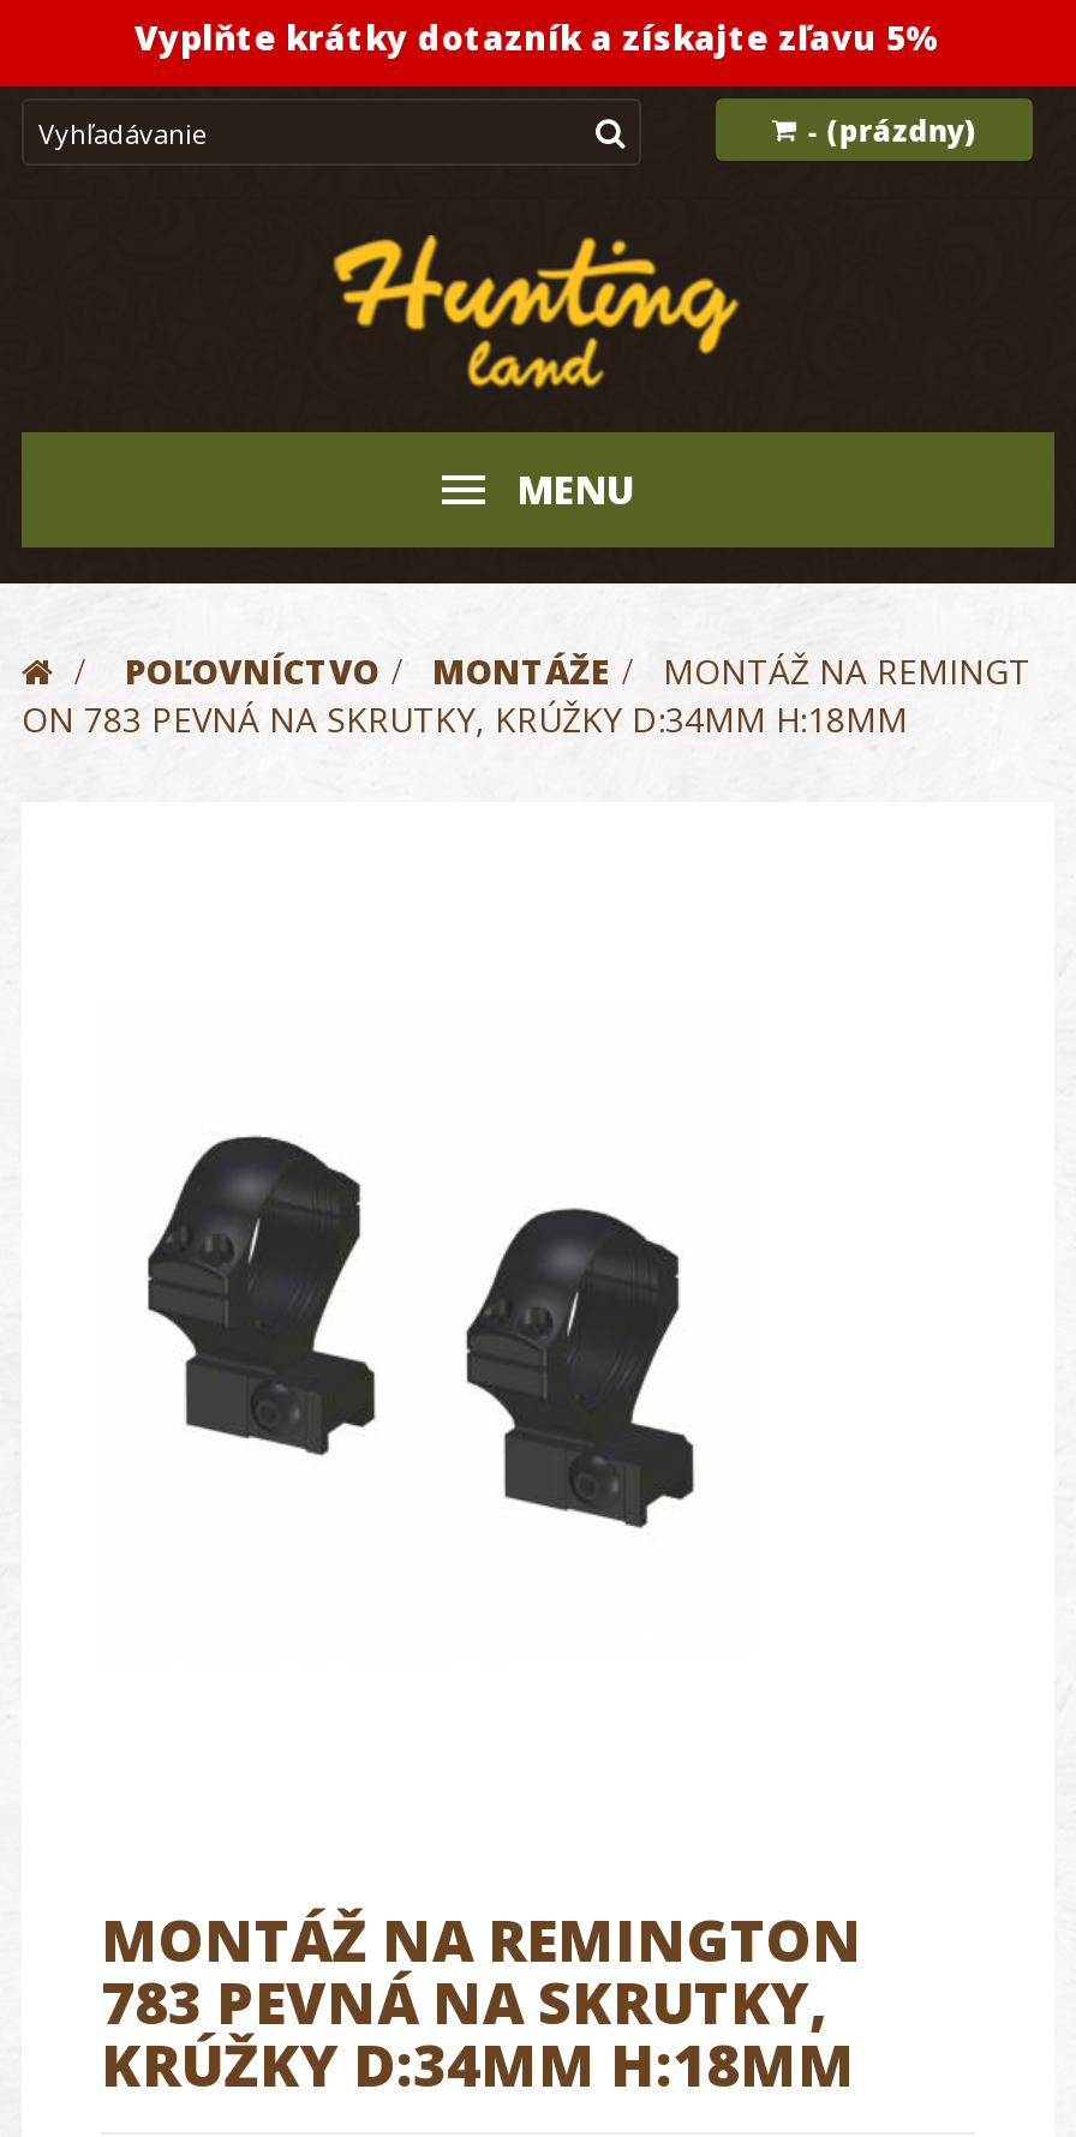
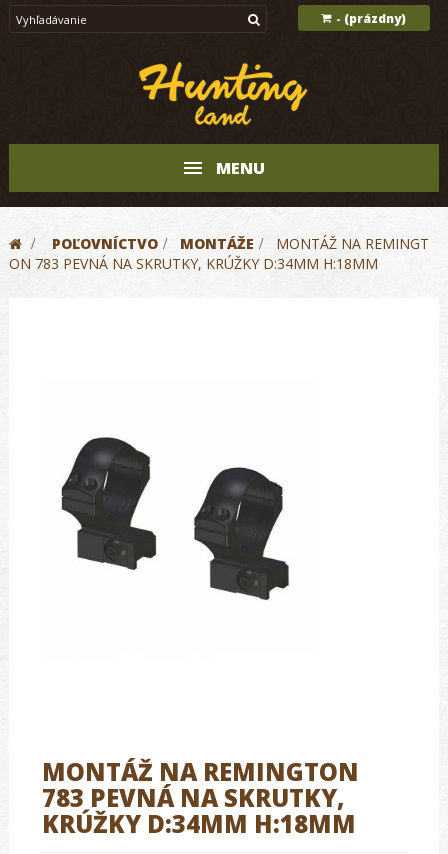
[134,14,941,60] Vyplňte krátky dotazník a získajte zľavu 5% -> none

